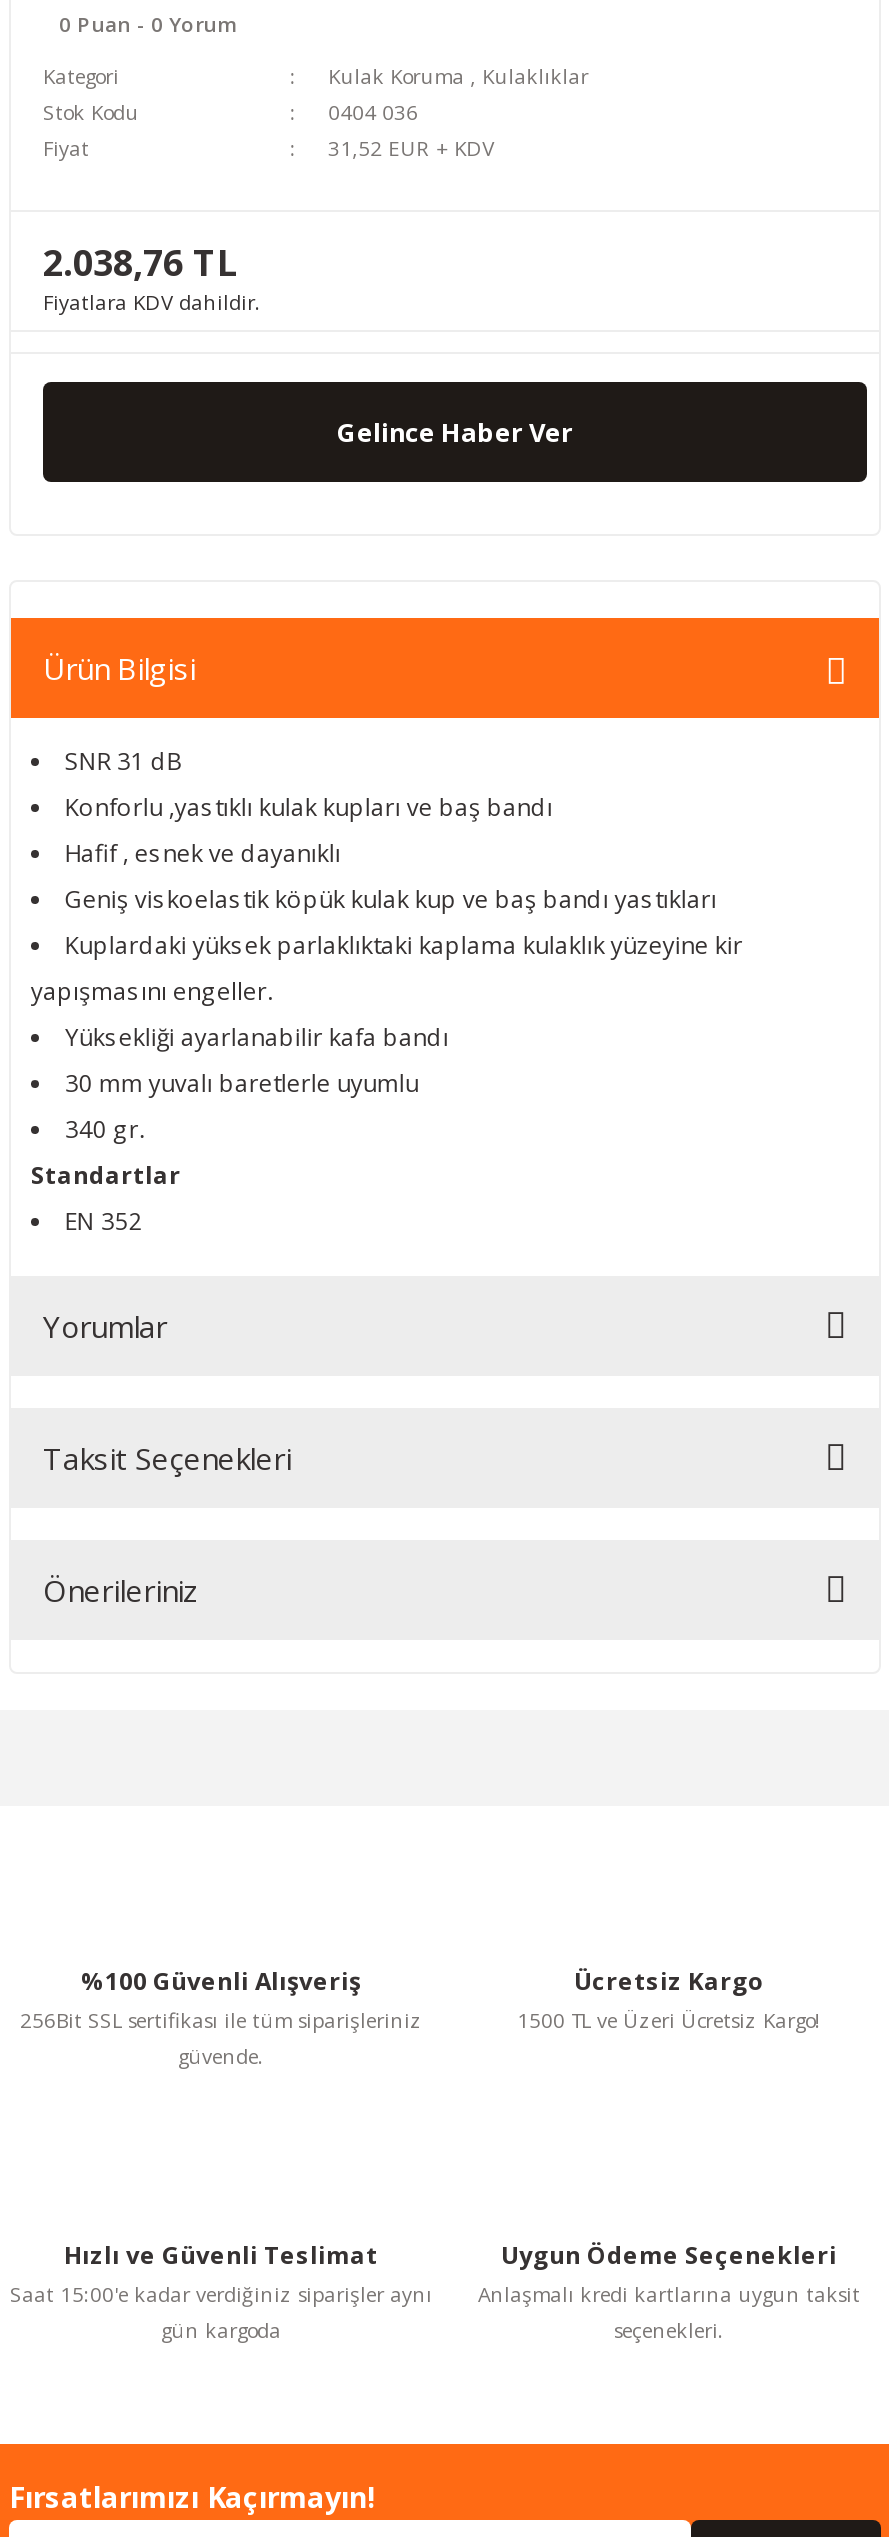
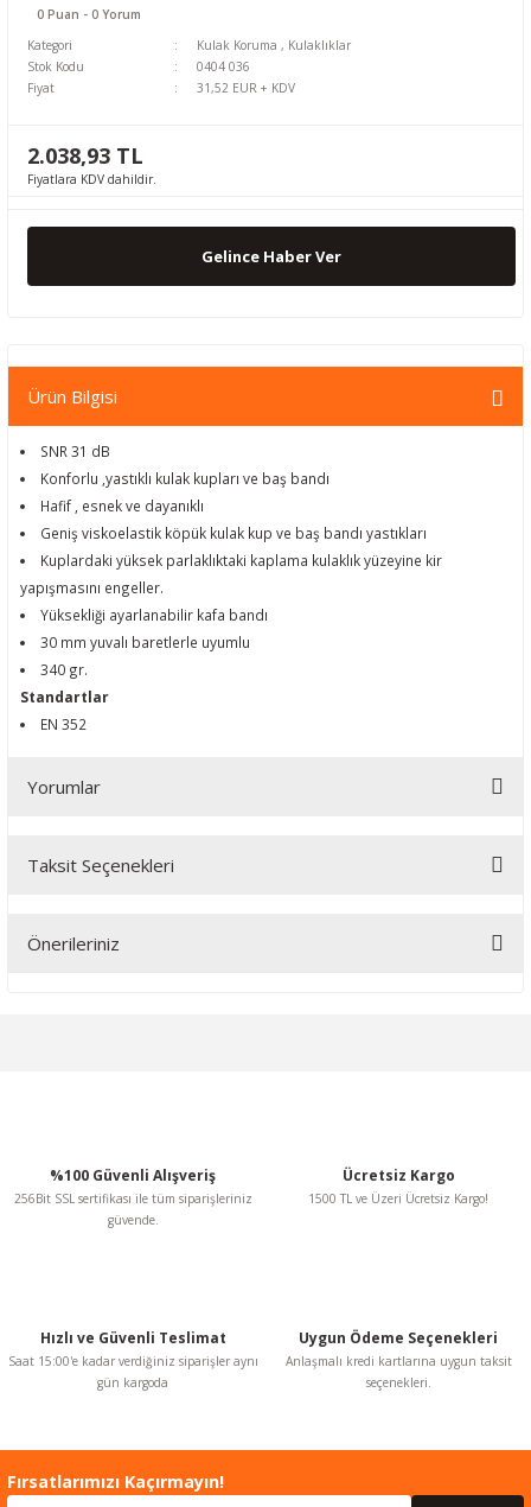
[43,238,239,286] 2.038,76 TL -> [27,141,143,170] 2.038,93 TL

